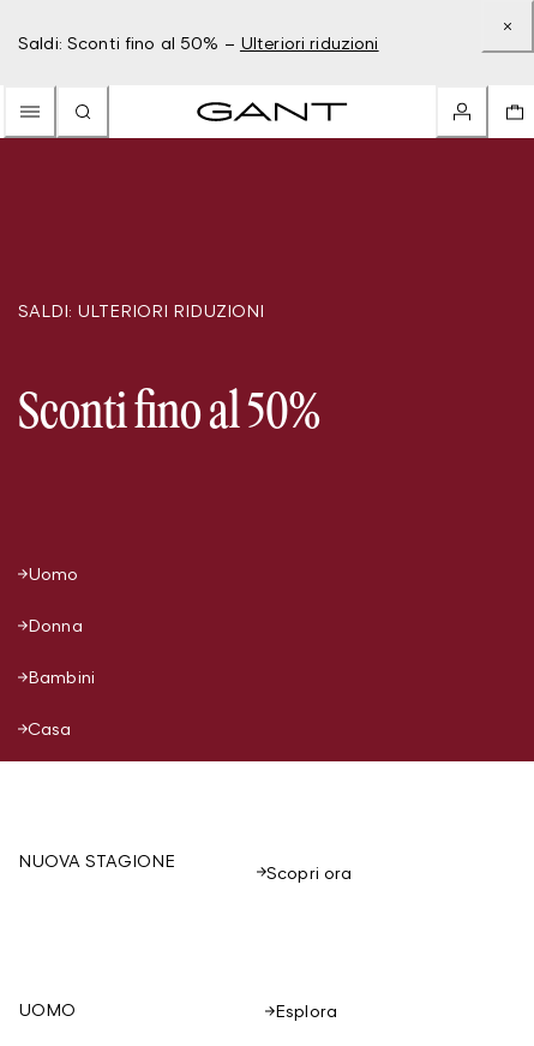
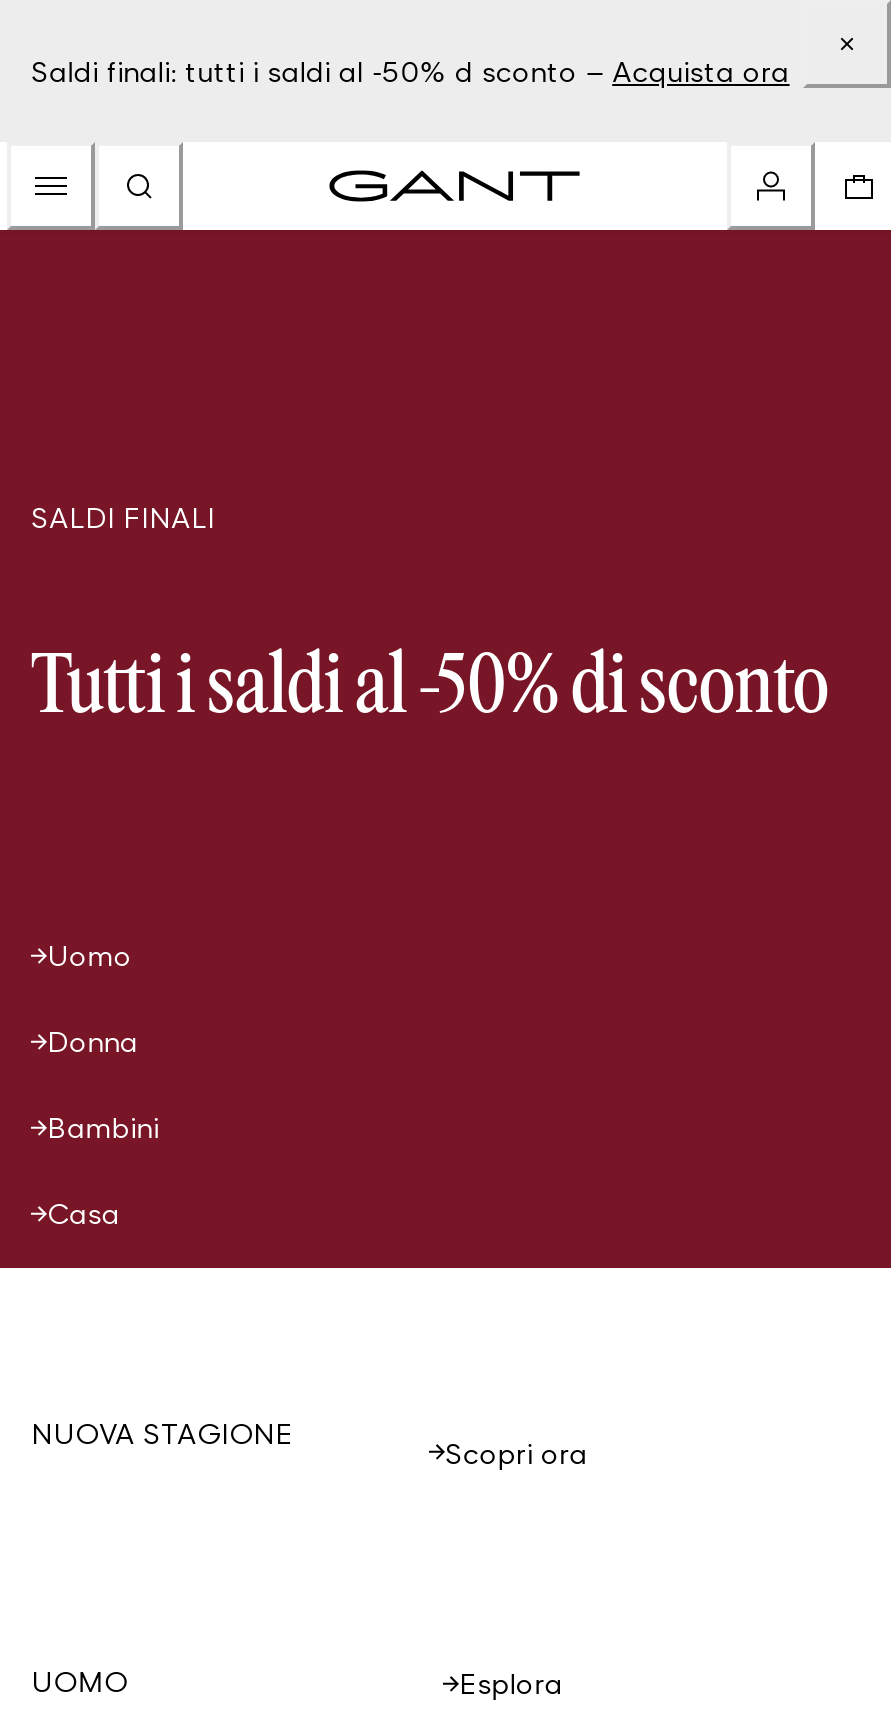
[18,32,379,53] Saldi: Sconti fino al 50% – Ulteriori riduzioni -> [31,54,790,88] Saldi finali: tutti i saldi al -50% d sconto – Acquista ora
[18,300,264,321] SALDI: ULTERIORI RIDUZIONI -> [31,500,215,534] SALDI FINALI
[18,389,320,438] Sconti fino al 50% -> [31,648,829,730] Tutti i saldi al -50% di sconto

